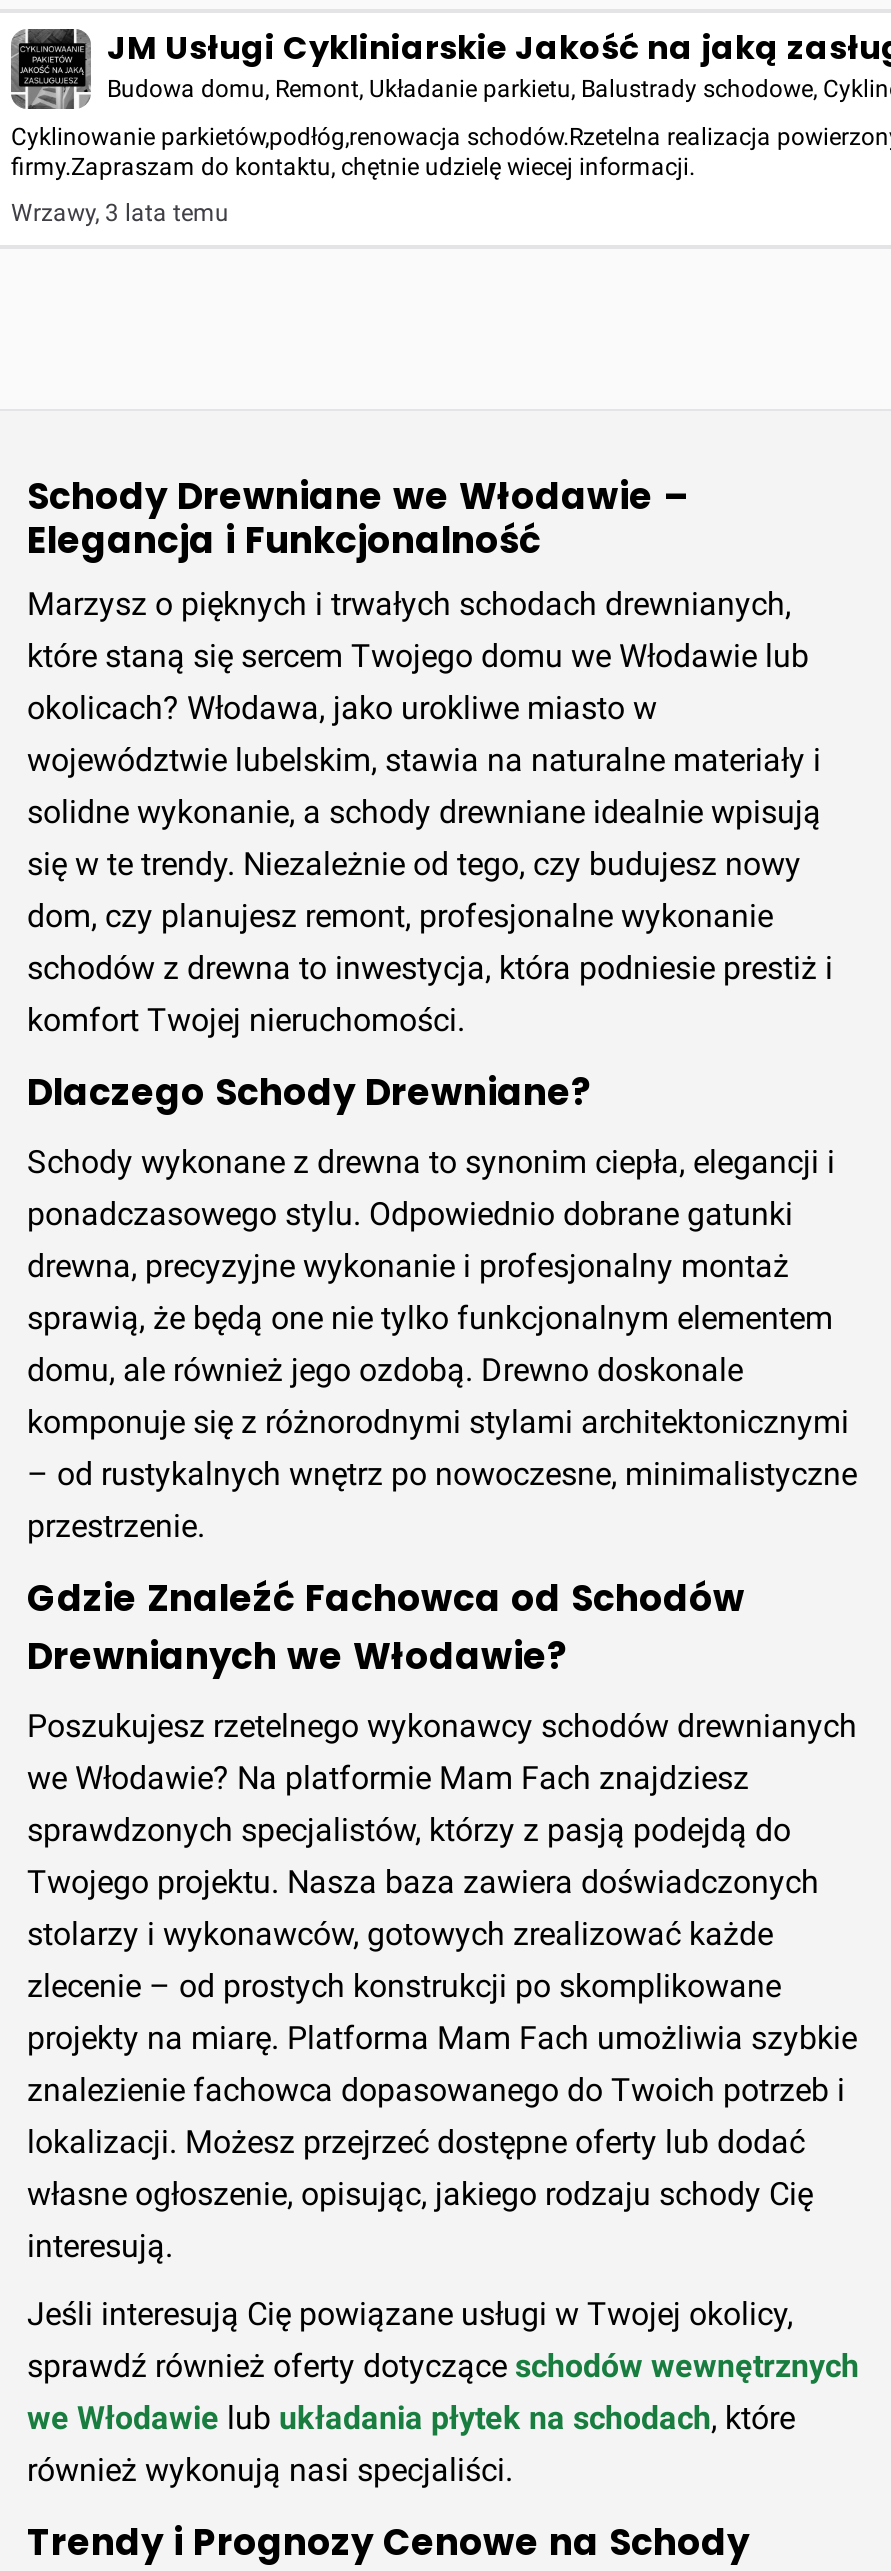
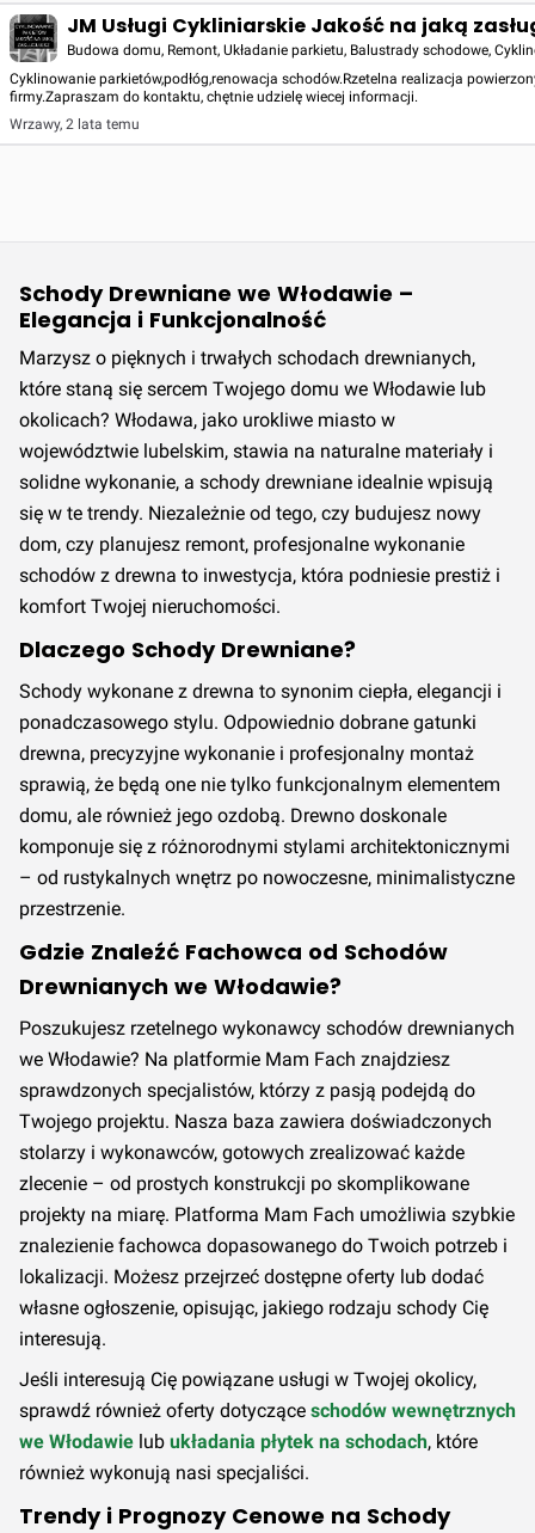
[11,199,229,227] Wrzawy, 3 lata temu -> [10,116,140,133] Wrzawy, 2 lata temu

